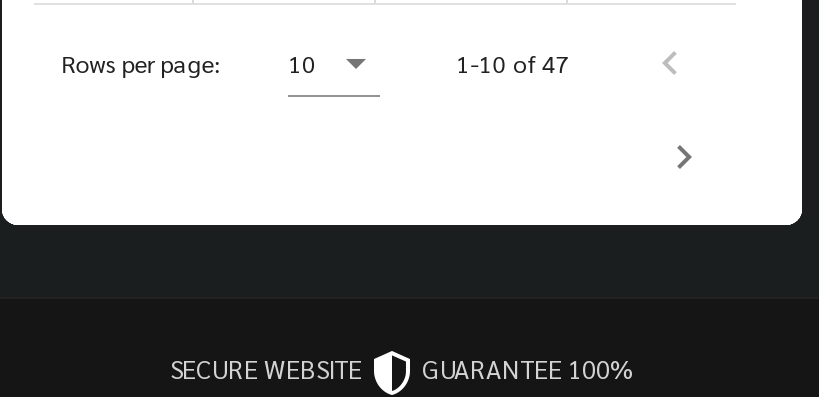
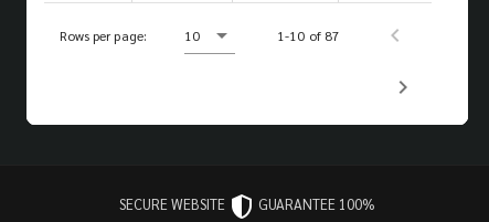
[456,47,570,79] 1-10 of 47 -> [277,26,340,44] 1-10 of 87

